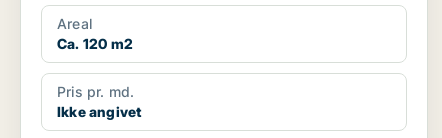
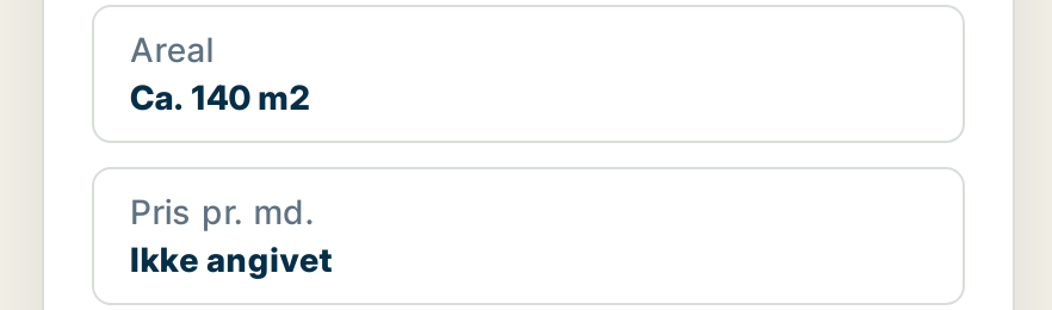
[57,35,133,52] Ca. 120 m2 -> [130,77,311,117] Ca. 140 m2

